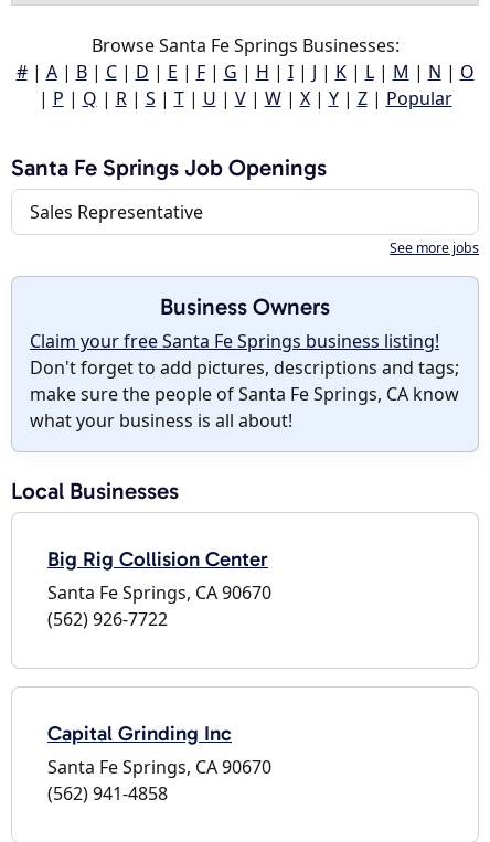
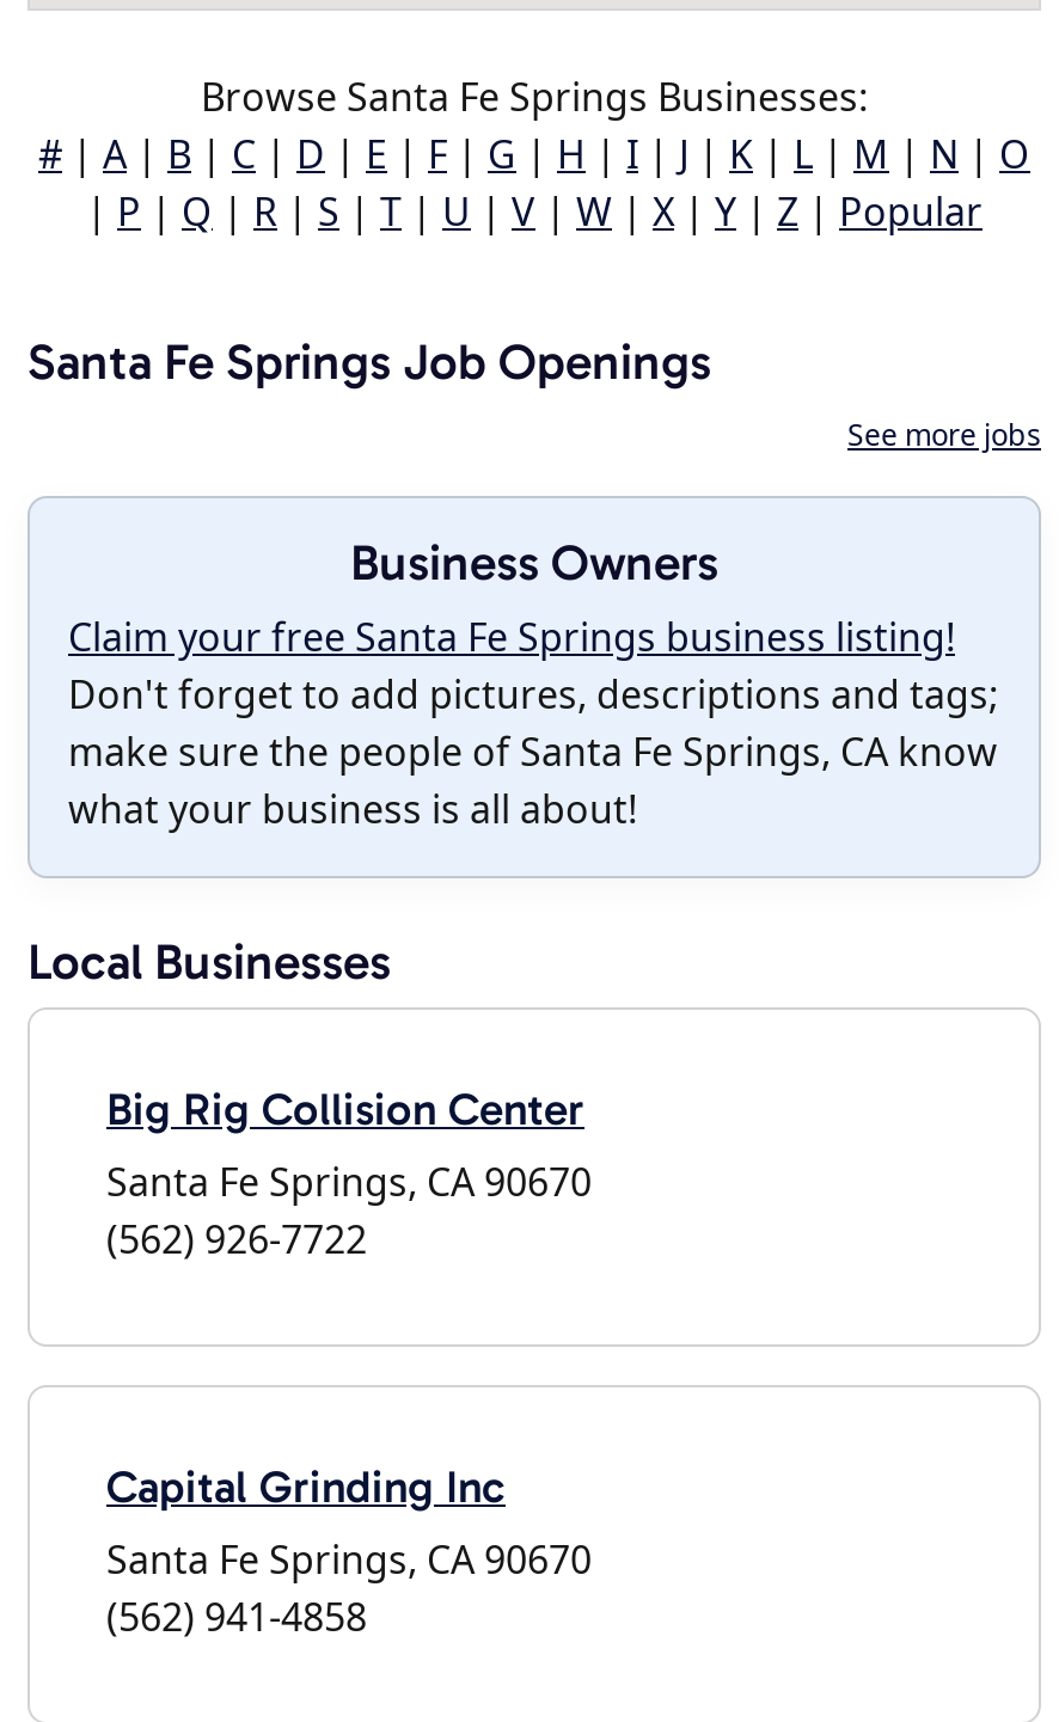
[30,200,203,224] Sales Representative -> none

